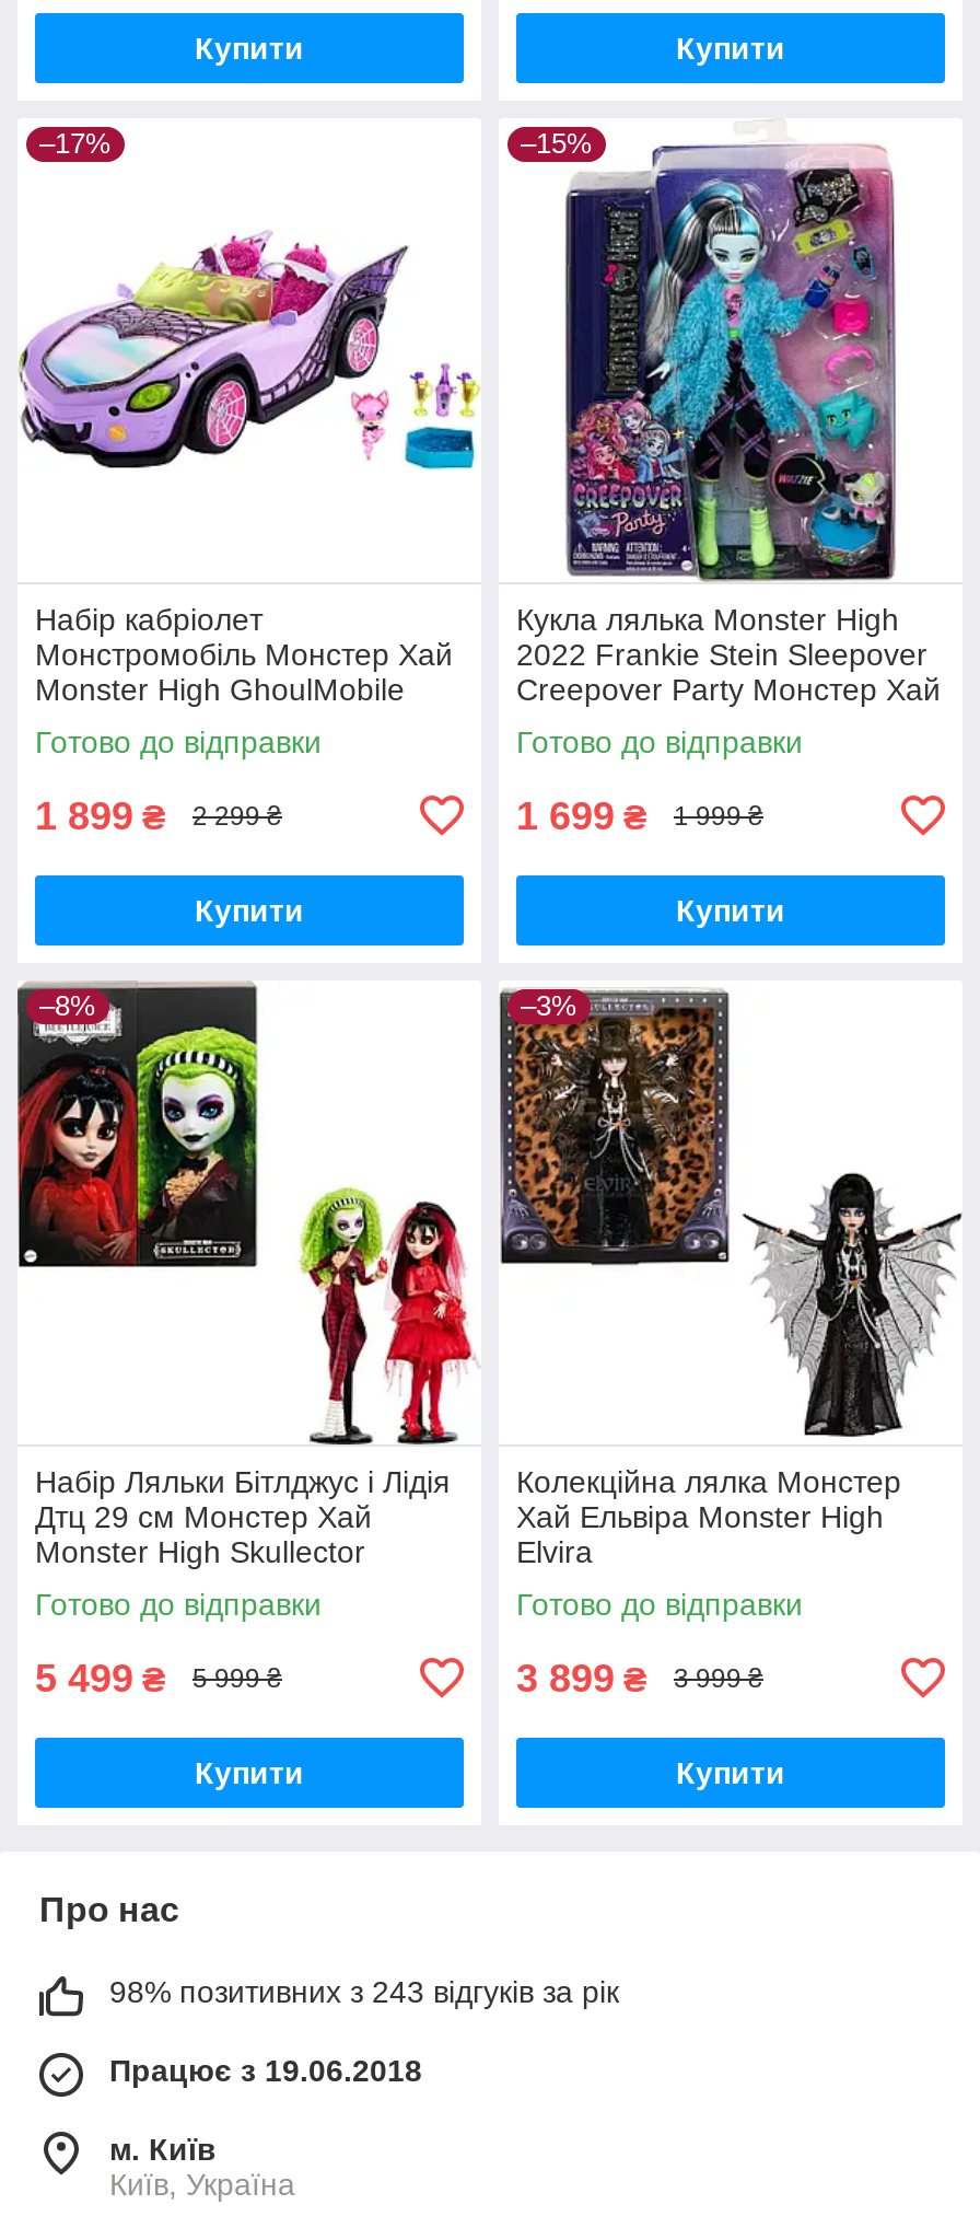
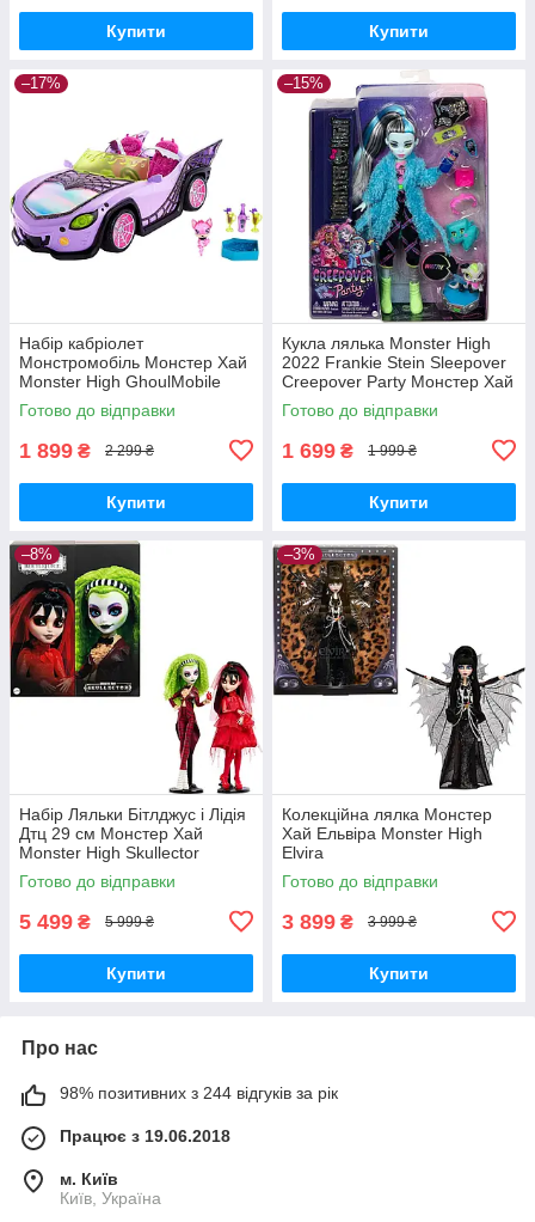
[109,1974,619,2009] 98% позитивних з 243 відгуків за рік -> [60,1083,338,1102] 98% позитивних з 244 відгуків за рік

